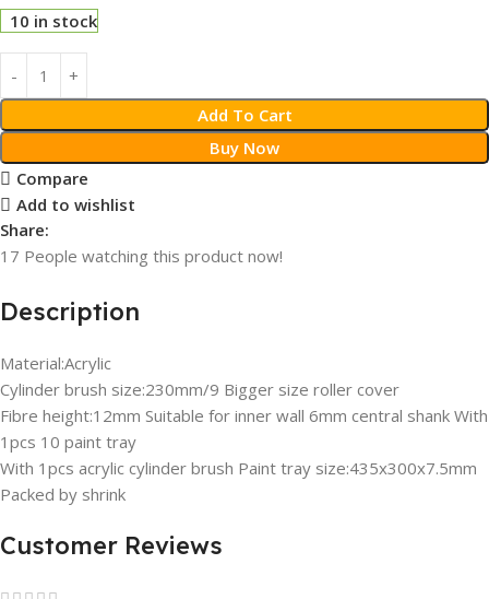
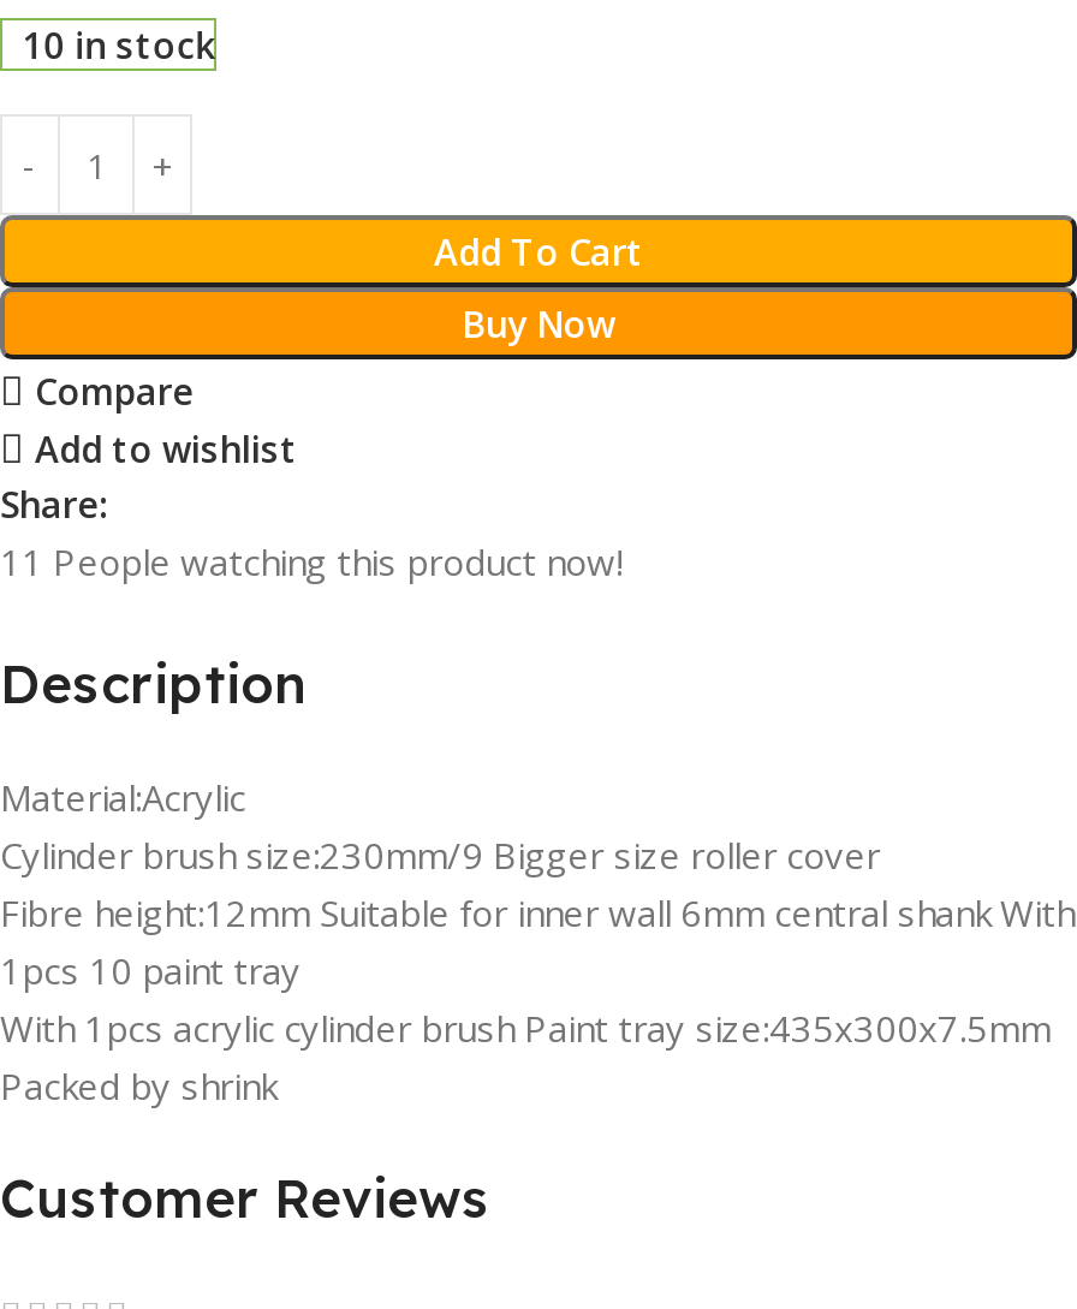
[0,245,283,267] 17 People watching this product now! -> [0,537,623,585] 11 People watching this product now!

